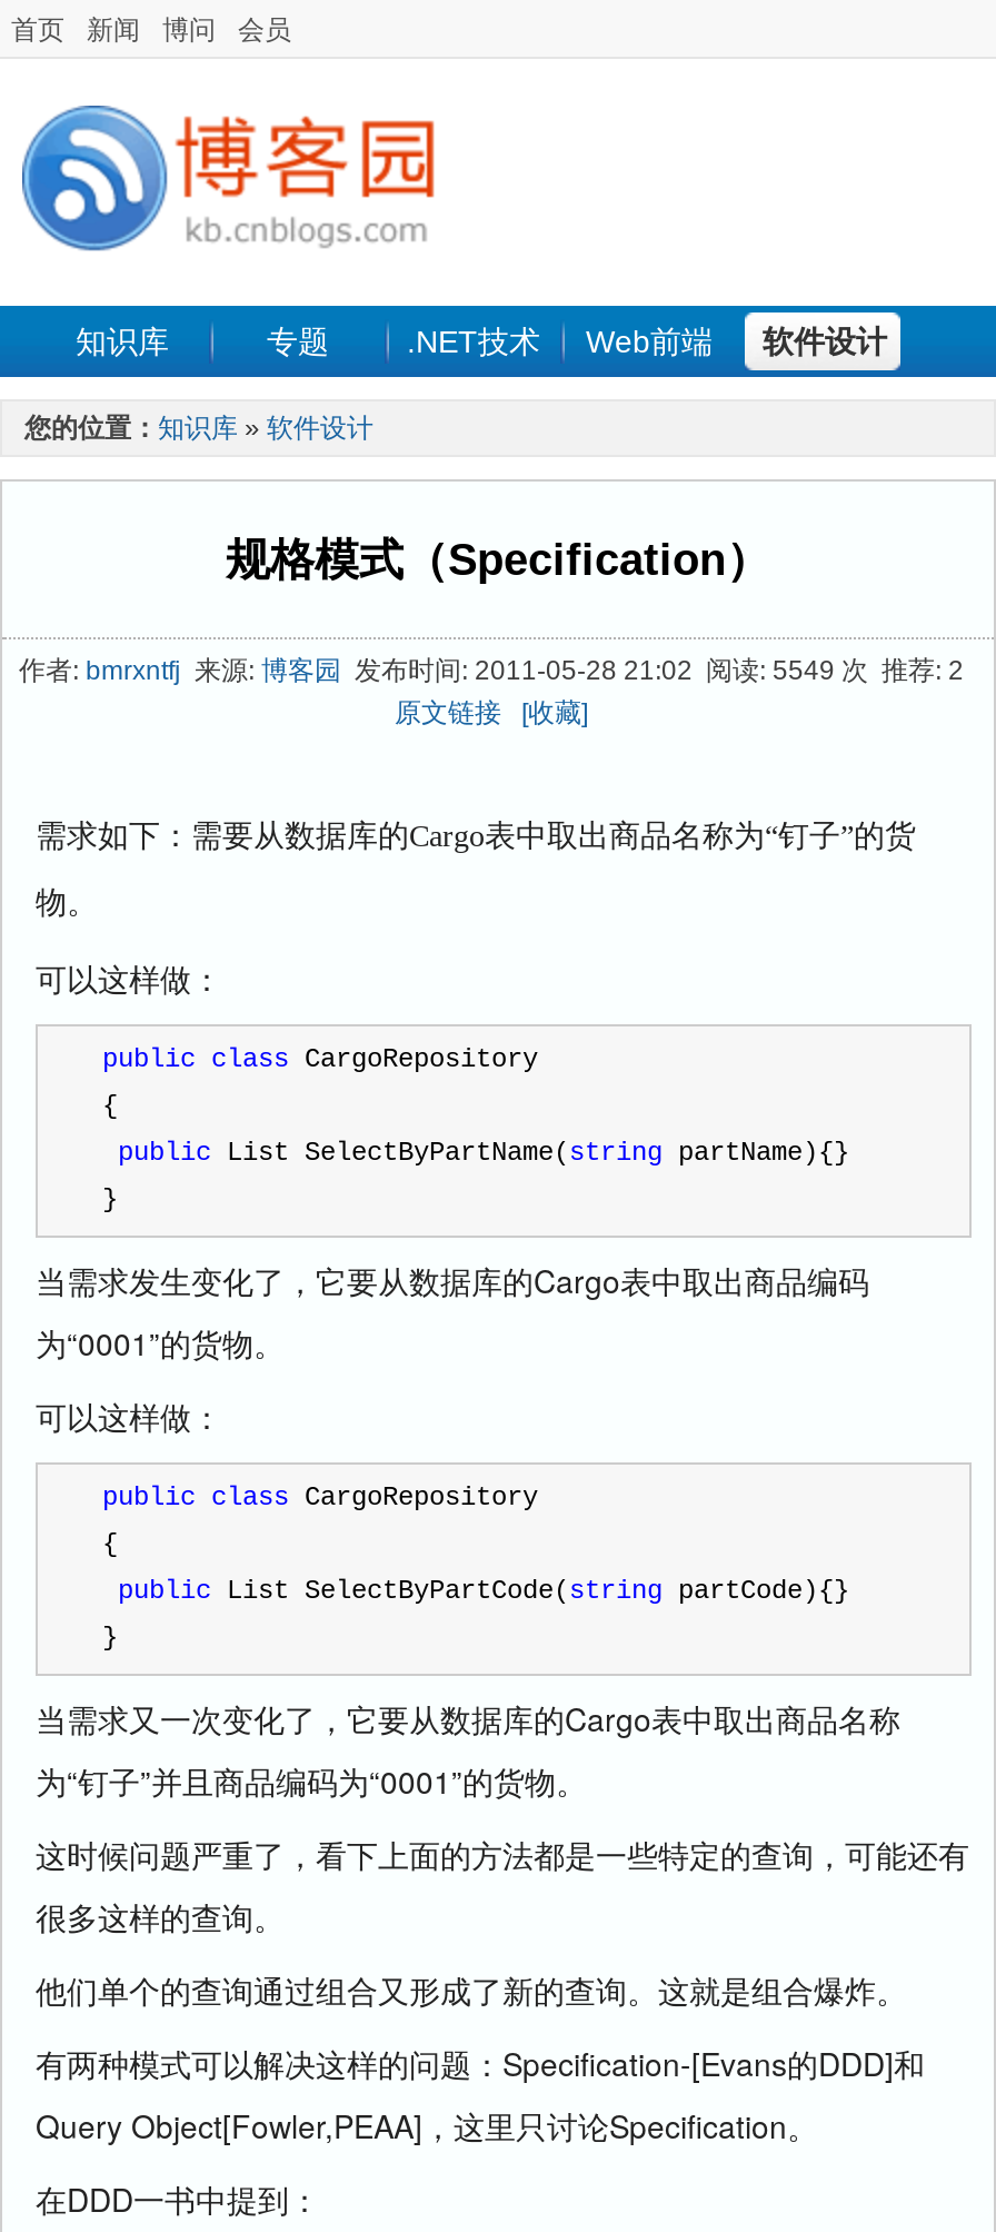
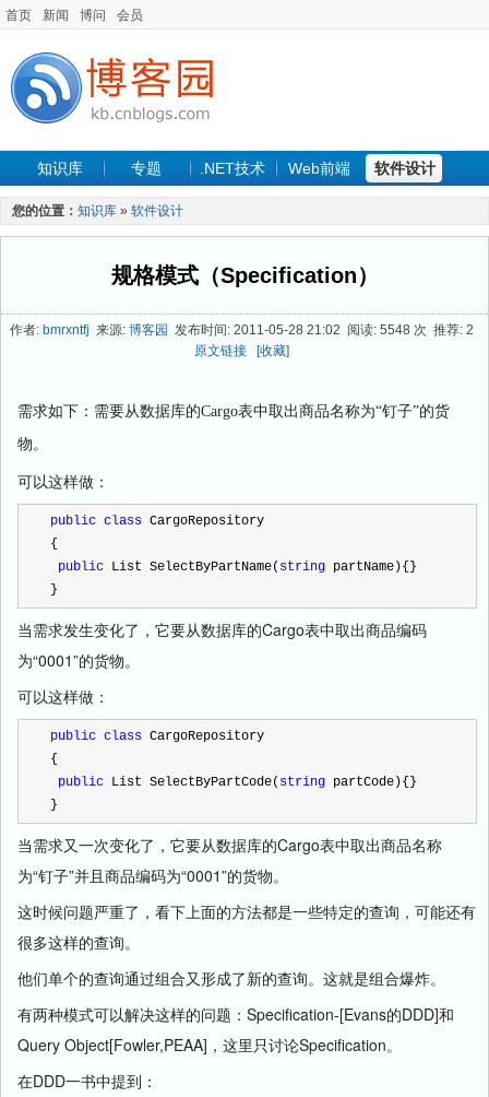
[19,655,977,686] 作者: bmrxntfj来源:博客园发布时间: 2011-05-28 21:02 阅读: 5549 次 推荐: 2 -> [9,322,480,338] 作者: bmrxntfj来源:博客园发布时间: 2011-05-28 21:02 阅读: 5548 次 推荐: 2

